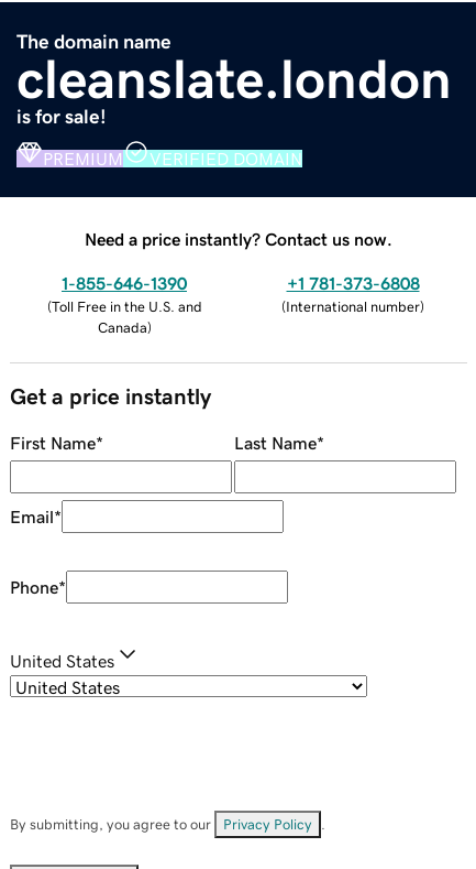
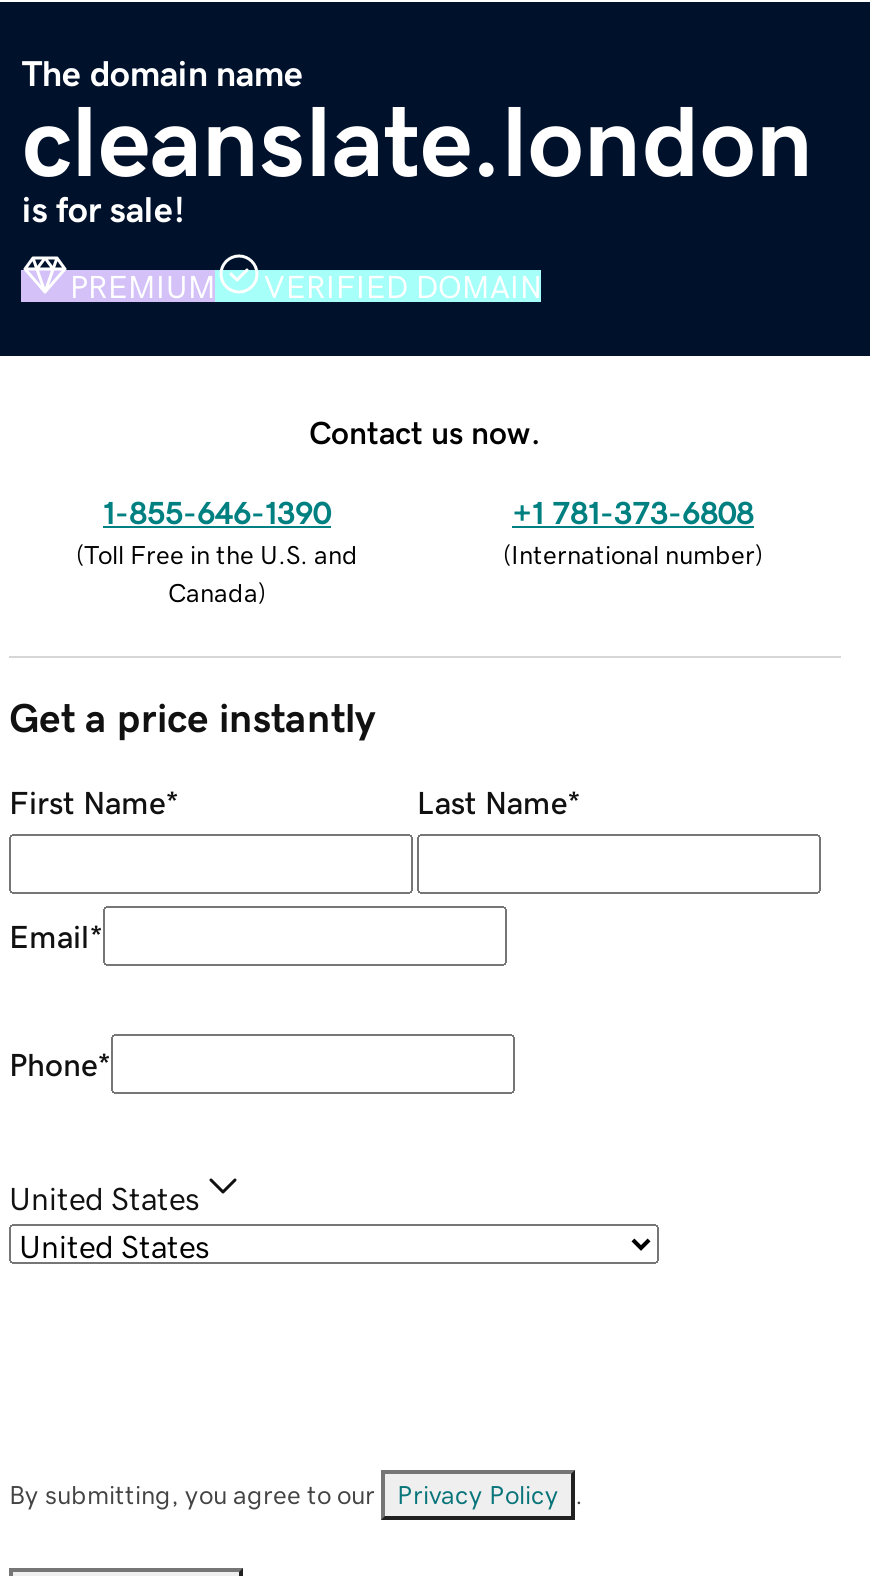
[85,230,392,247] Need a price instantly? Contact us now. -> [309,415,541,447] Contact us now.

